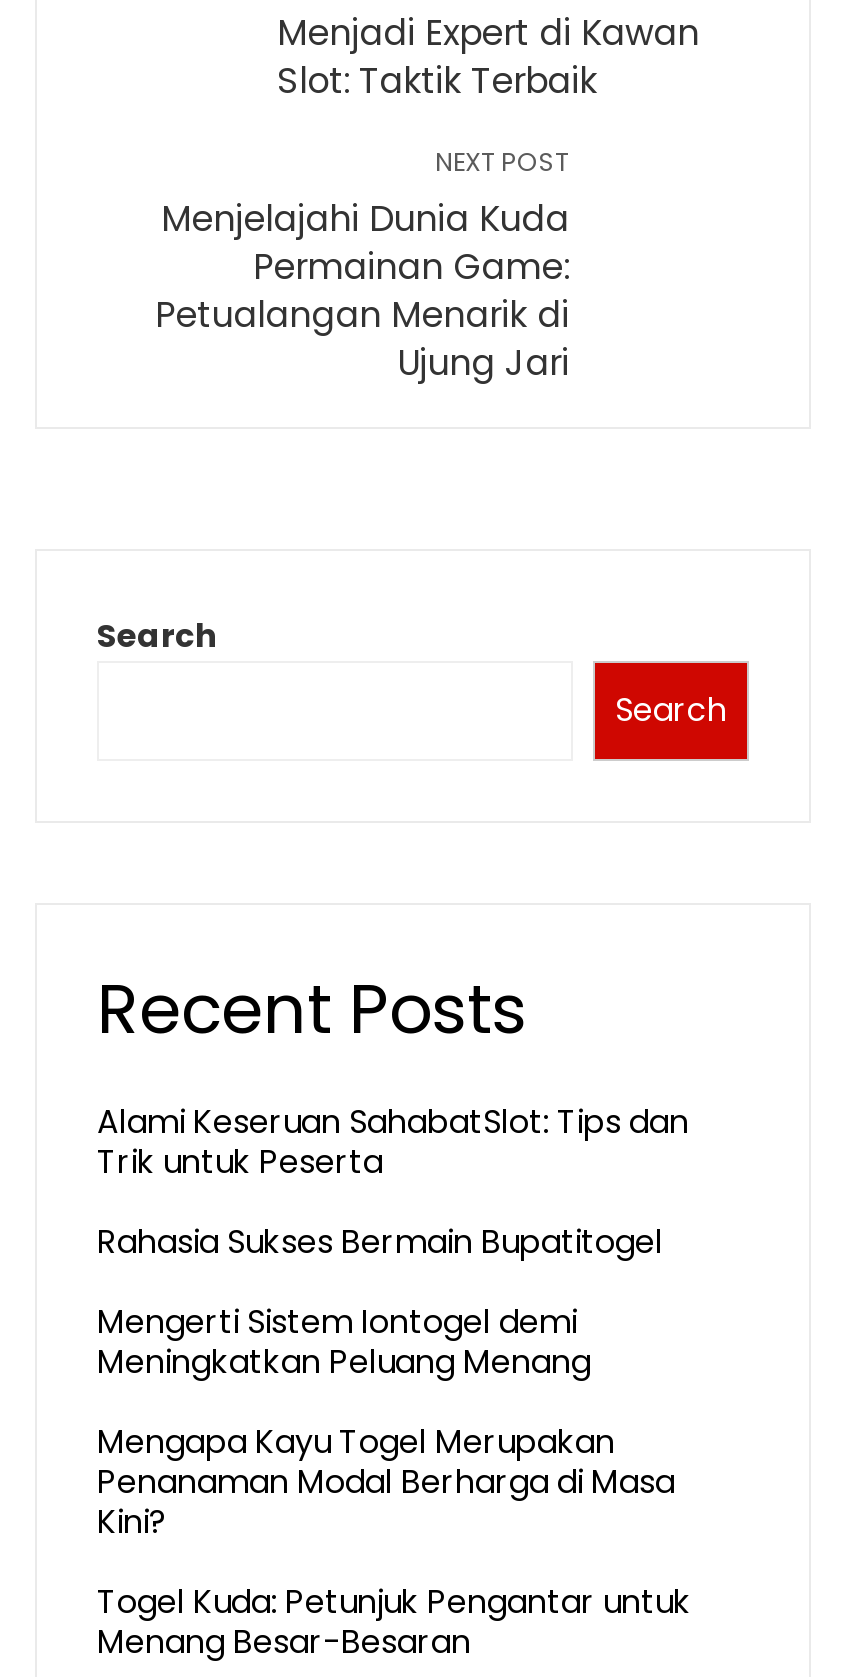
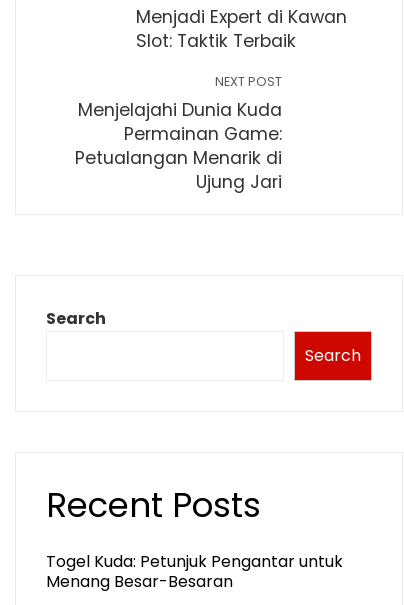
[97,1099,689,1545] Alami Keseruan SahabatSlot: Tips dan | Trik untuk Peserta | Rahasia Sukses Bermain Bupatitogel | Mengerti Sistem Iontogel demi | Meningkatkan Peluang Menang | Mengapa Kayu Togel Merupakan | Penanaman Modal Berharga di Masa | Kini? -> none

